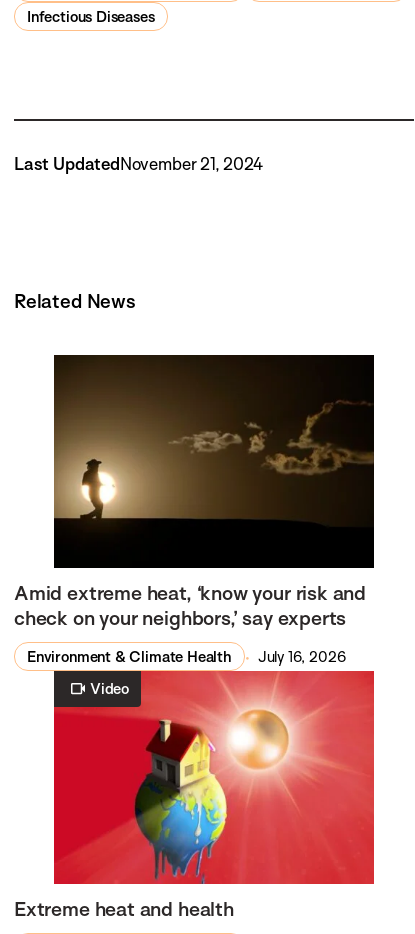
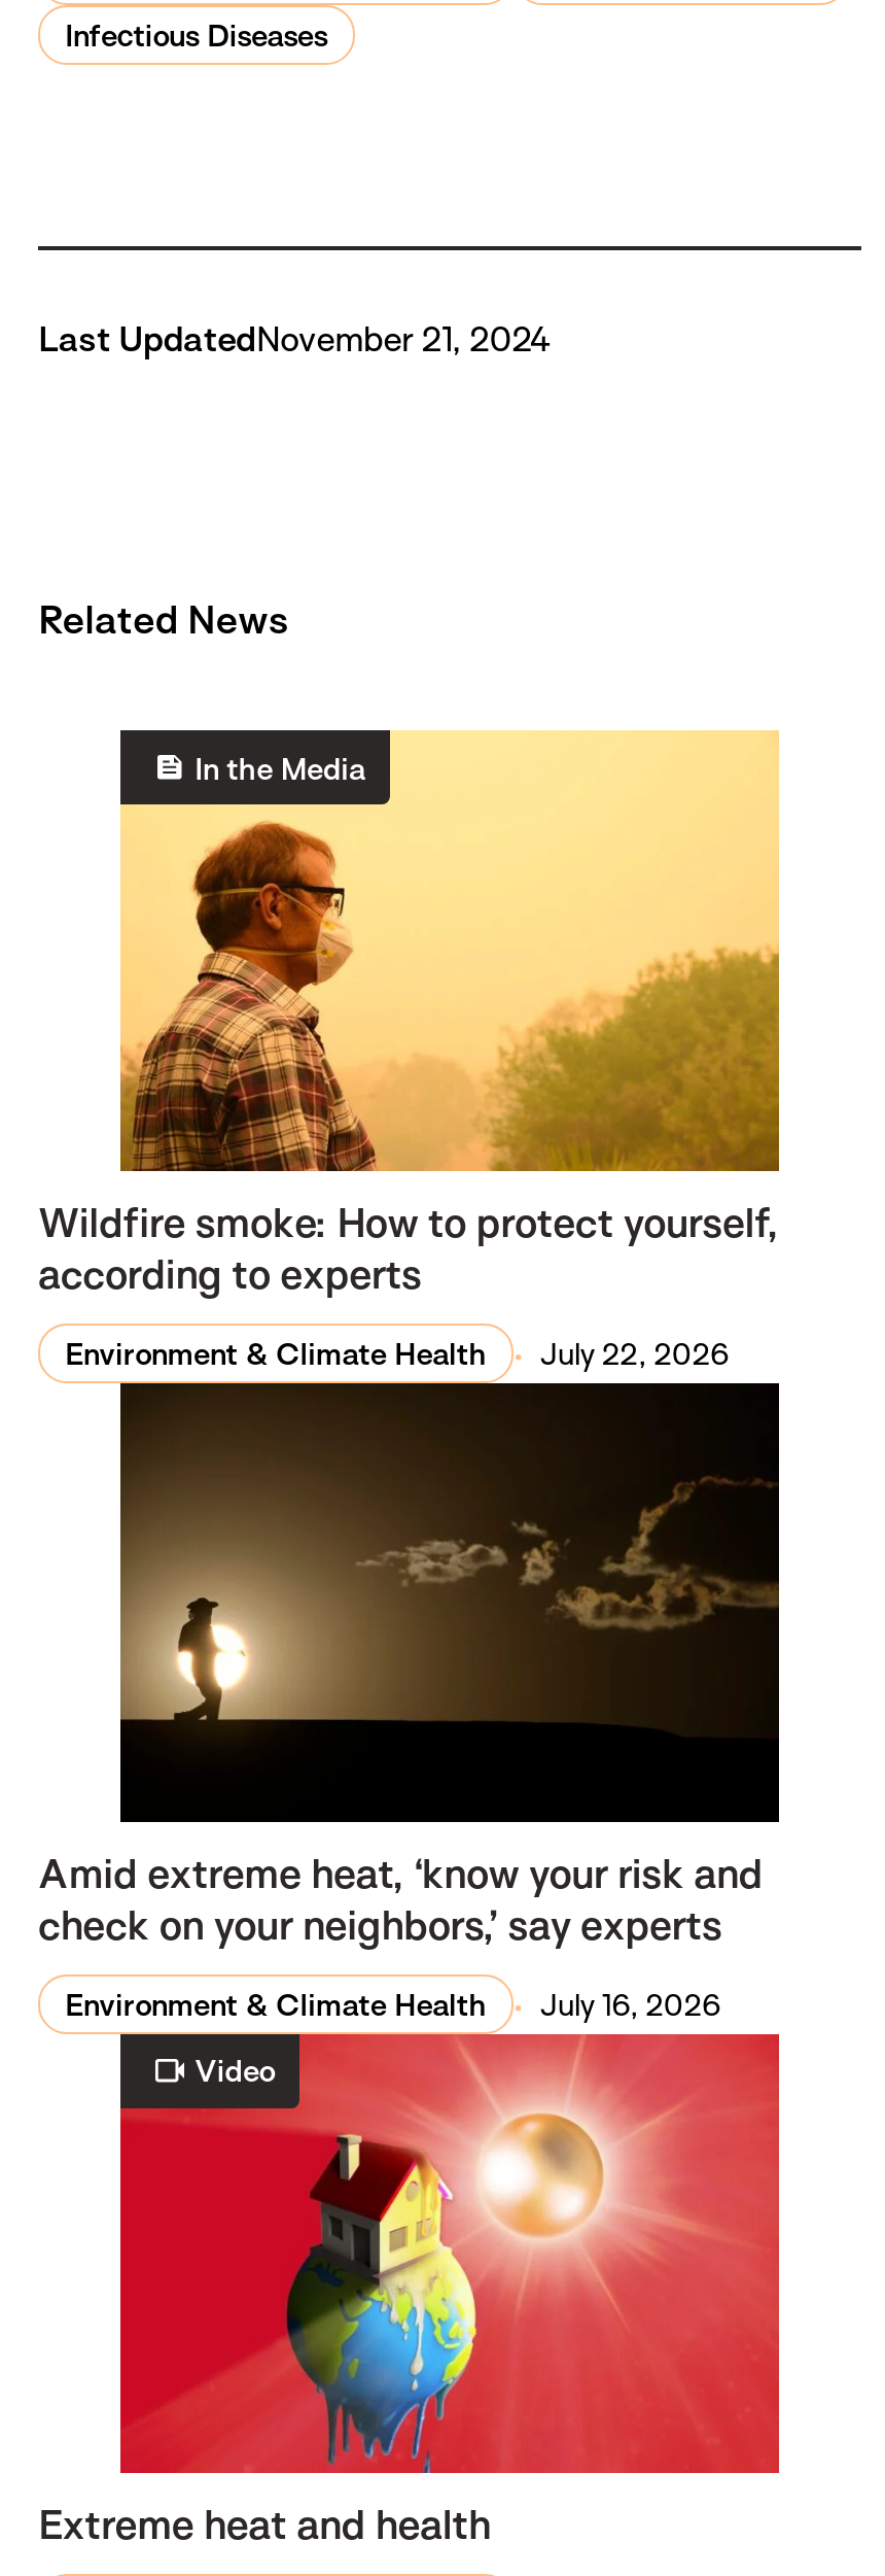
none -> [38,1195,778,1372] Wildfire smoke: How to protect yourself, | according to experts | Environment & Climate Health | July 22, 2026
none -> [118,729,781,1172] [image] | In the Media

